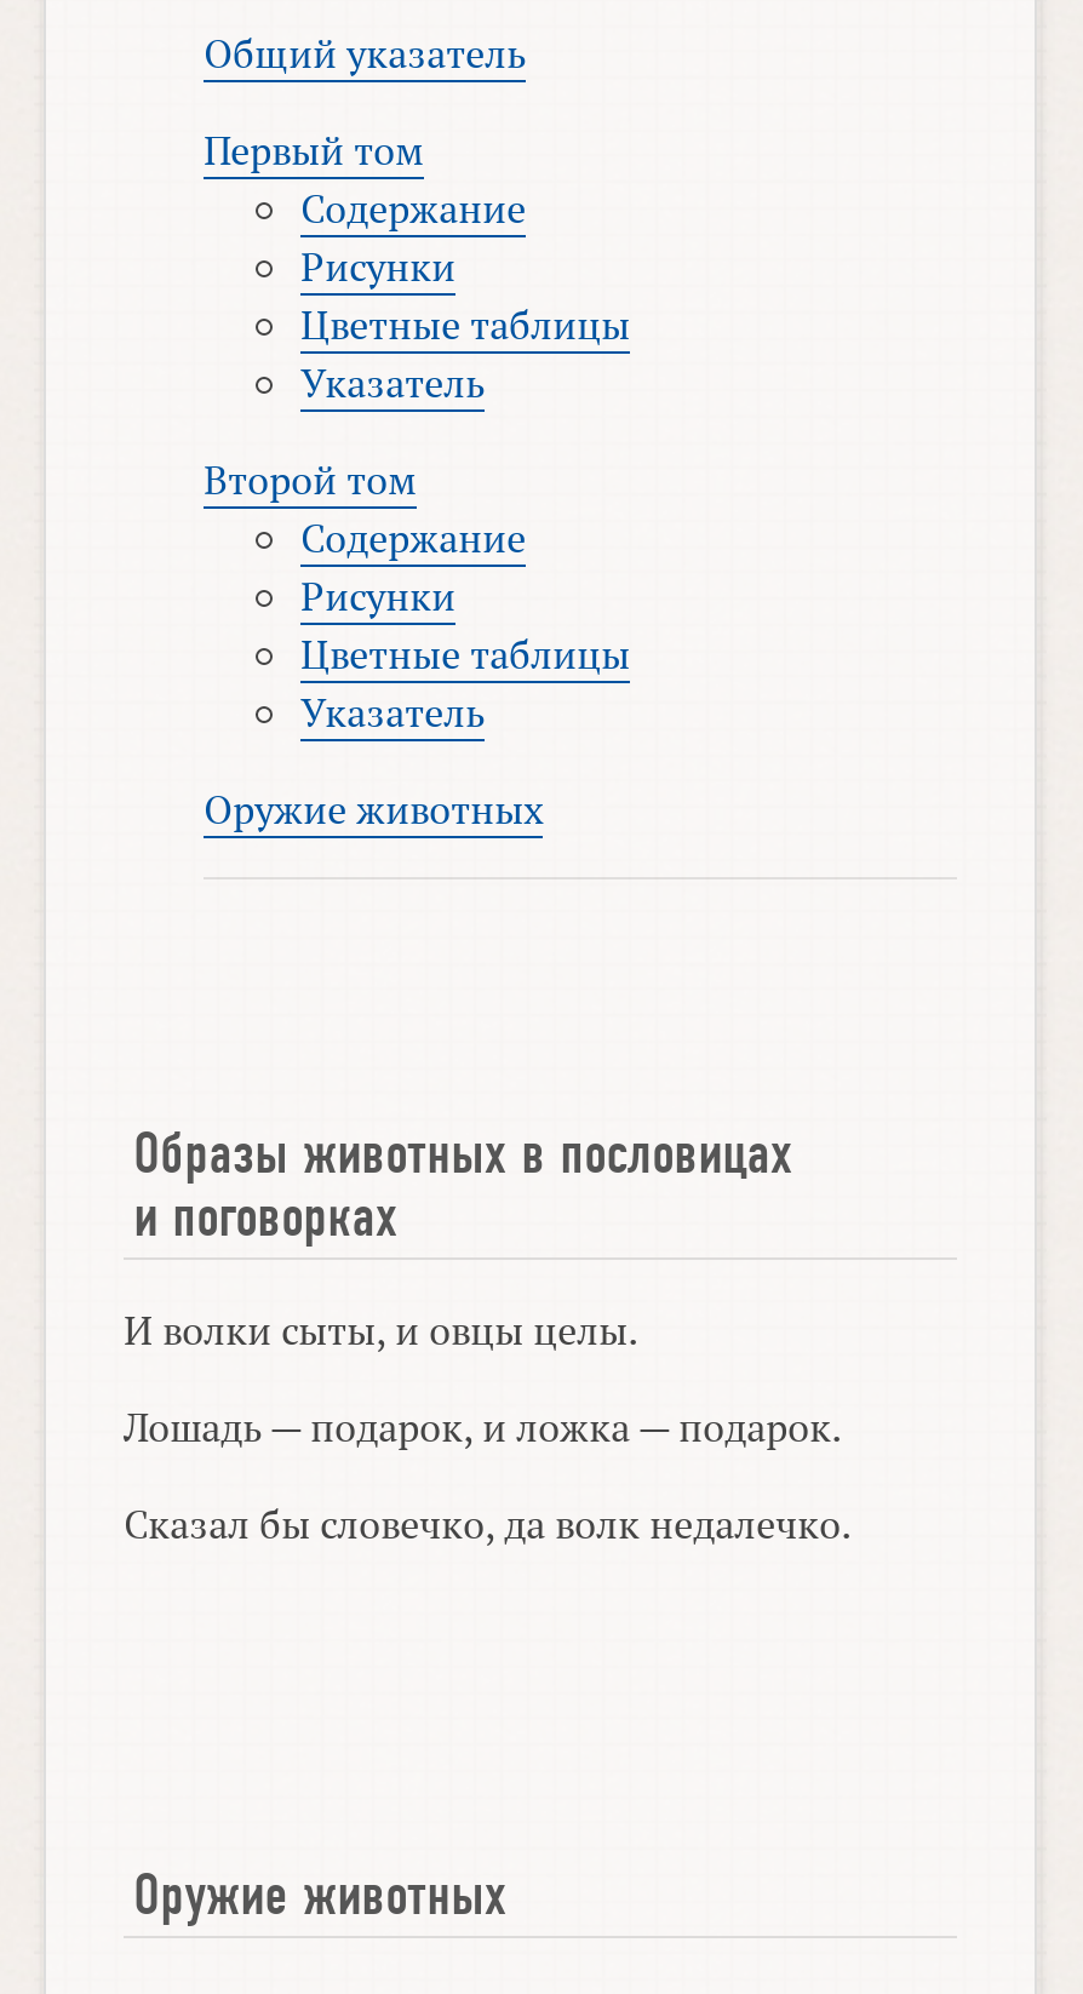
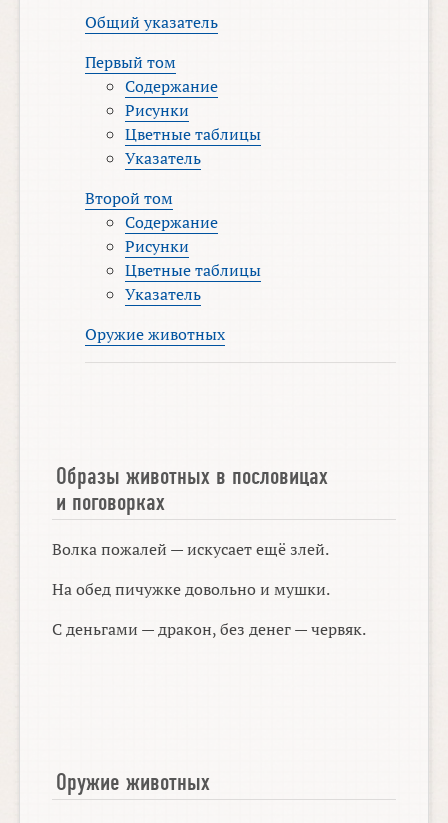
[124,1304,638,1357] И волки сыты, и овцы целы. -> [52,538,329,560] Волка пожалей — искусает ещё злей.
[124,1401,841,1454] Лошадь — подарок, и ложка — подарок. -> [52,578,330,600] На обед пичужке довольно и мушки.
[124,1498,851,1551] Сказал бы словечко, да волк недалечко. -> [52,618,366,640] С деньгами — дракон, без денег — червяк.

